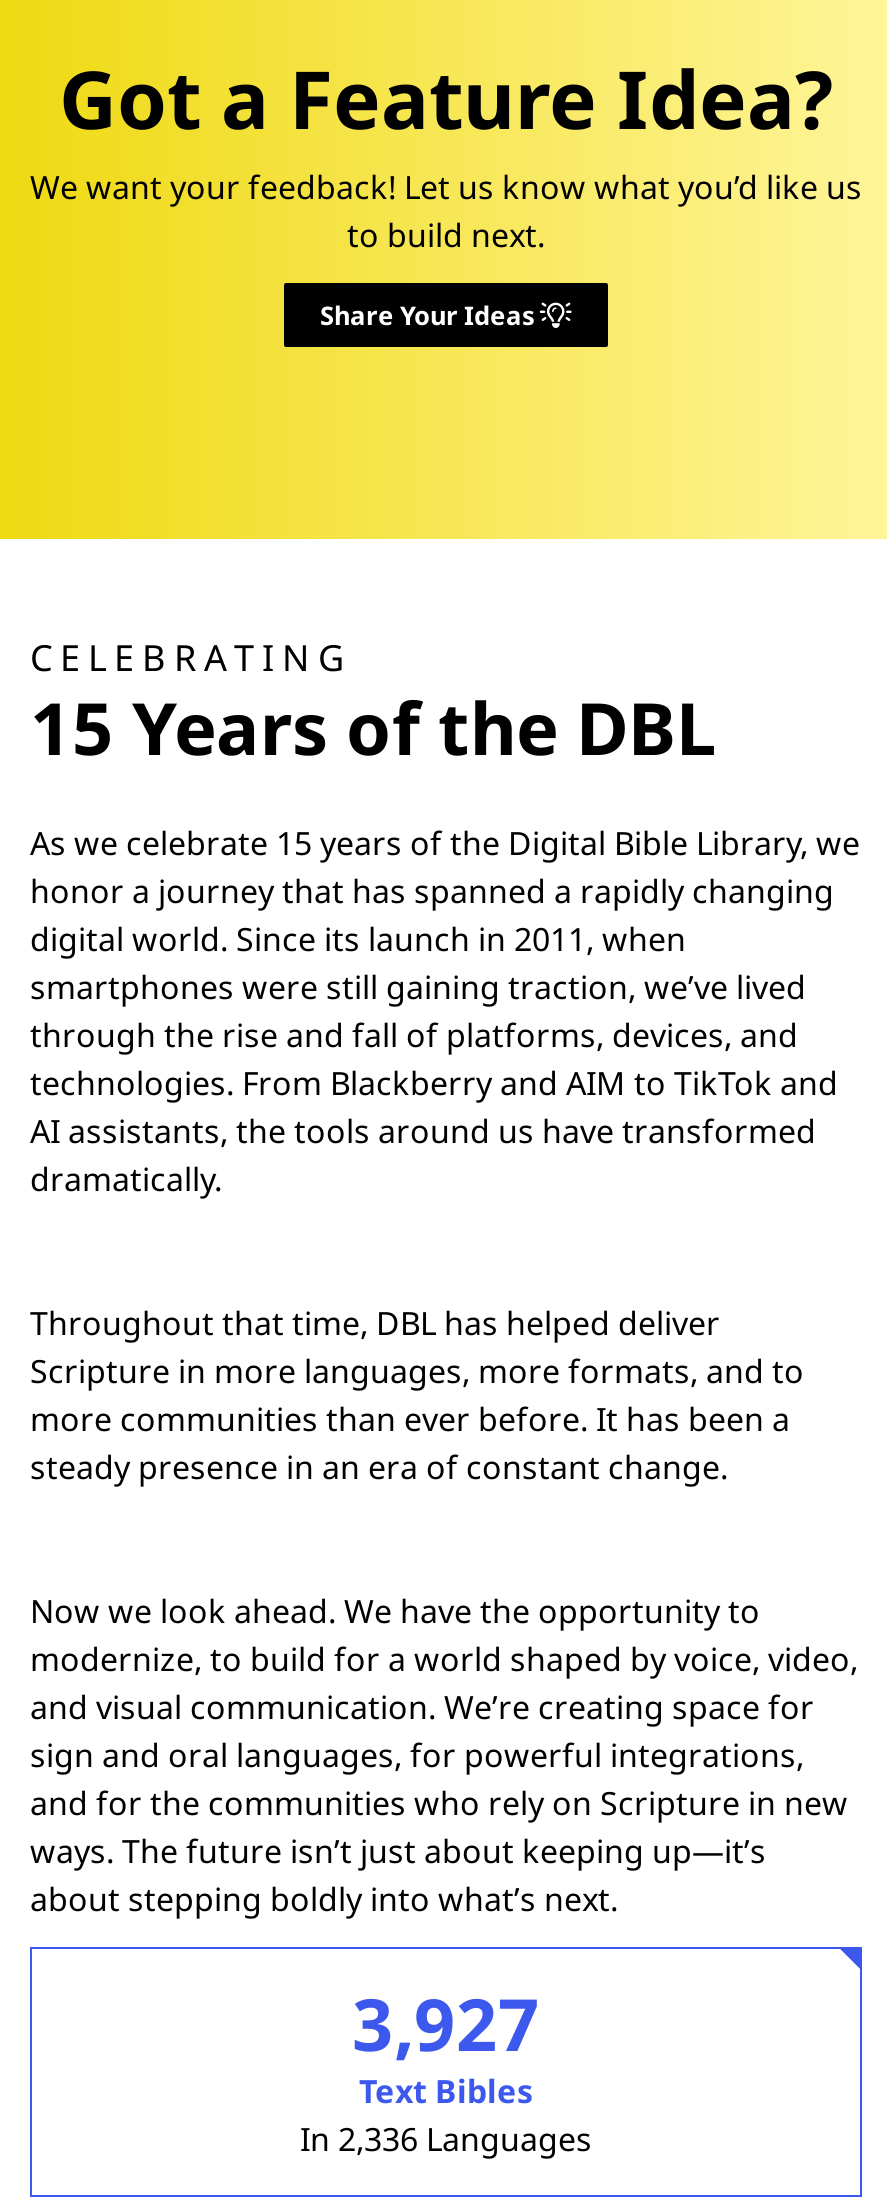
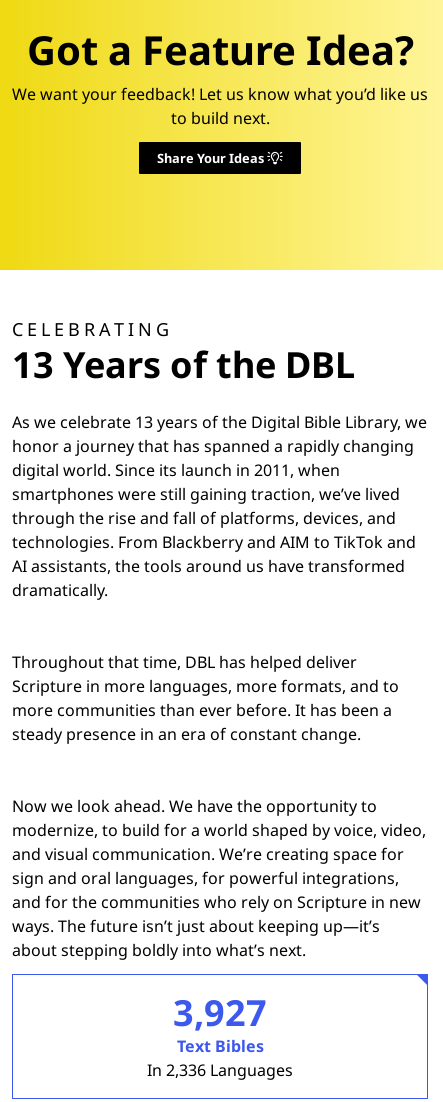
[30,679,716,777] 15 Years of the DBL -> [12,340,355,389] 13 Years of the DBL
[30,821,860,865] As we celebrate 15 years of the Digital Bible Library, we -> [12,411,427,433] As we celebrate 13 years of the Digital Bible Library, we

